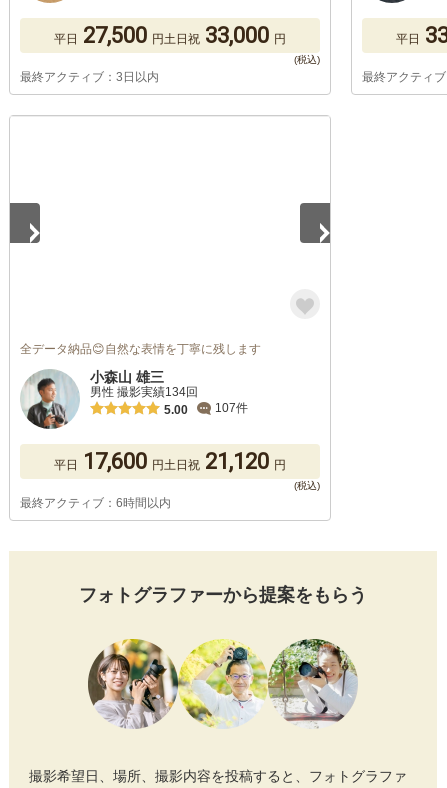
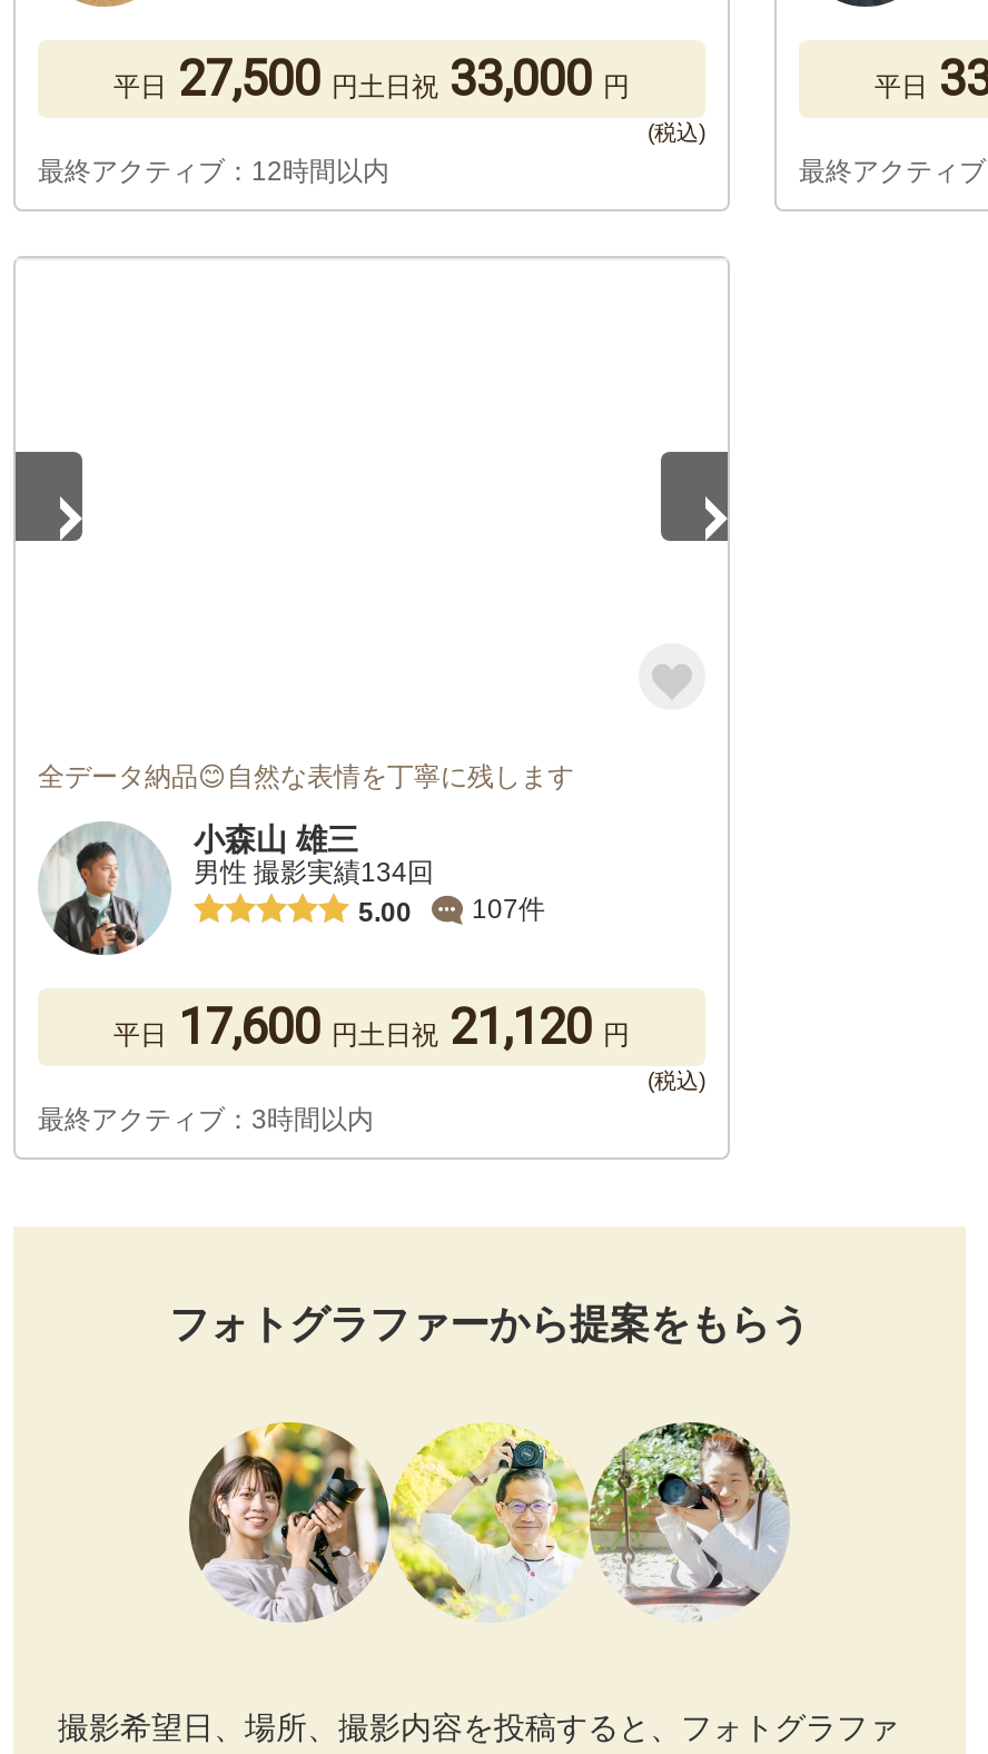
[20,70,159,84] 最終アクティブ：3日以内 -> [38,156,389,188] 最終アクティブ：12時間以内
[20,496,171,510] 最終アクティブ：6時間以内 -> [38,1105,374,1136] 最終アクティブ：3時間以内

